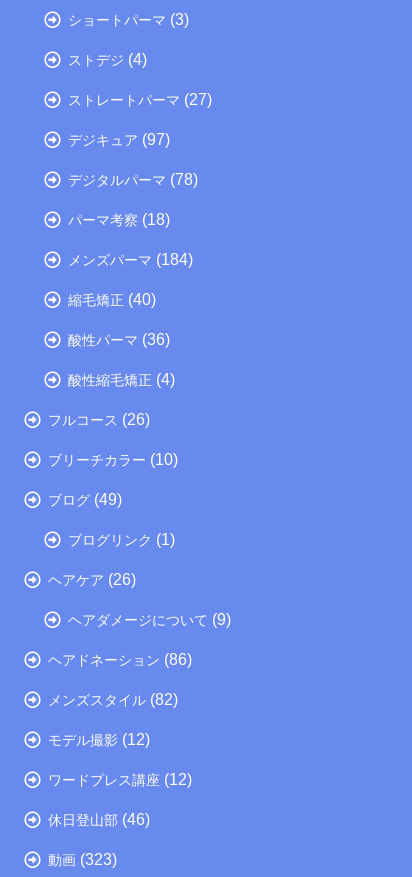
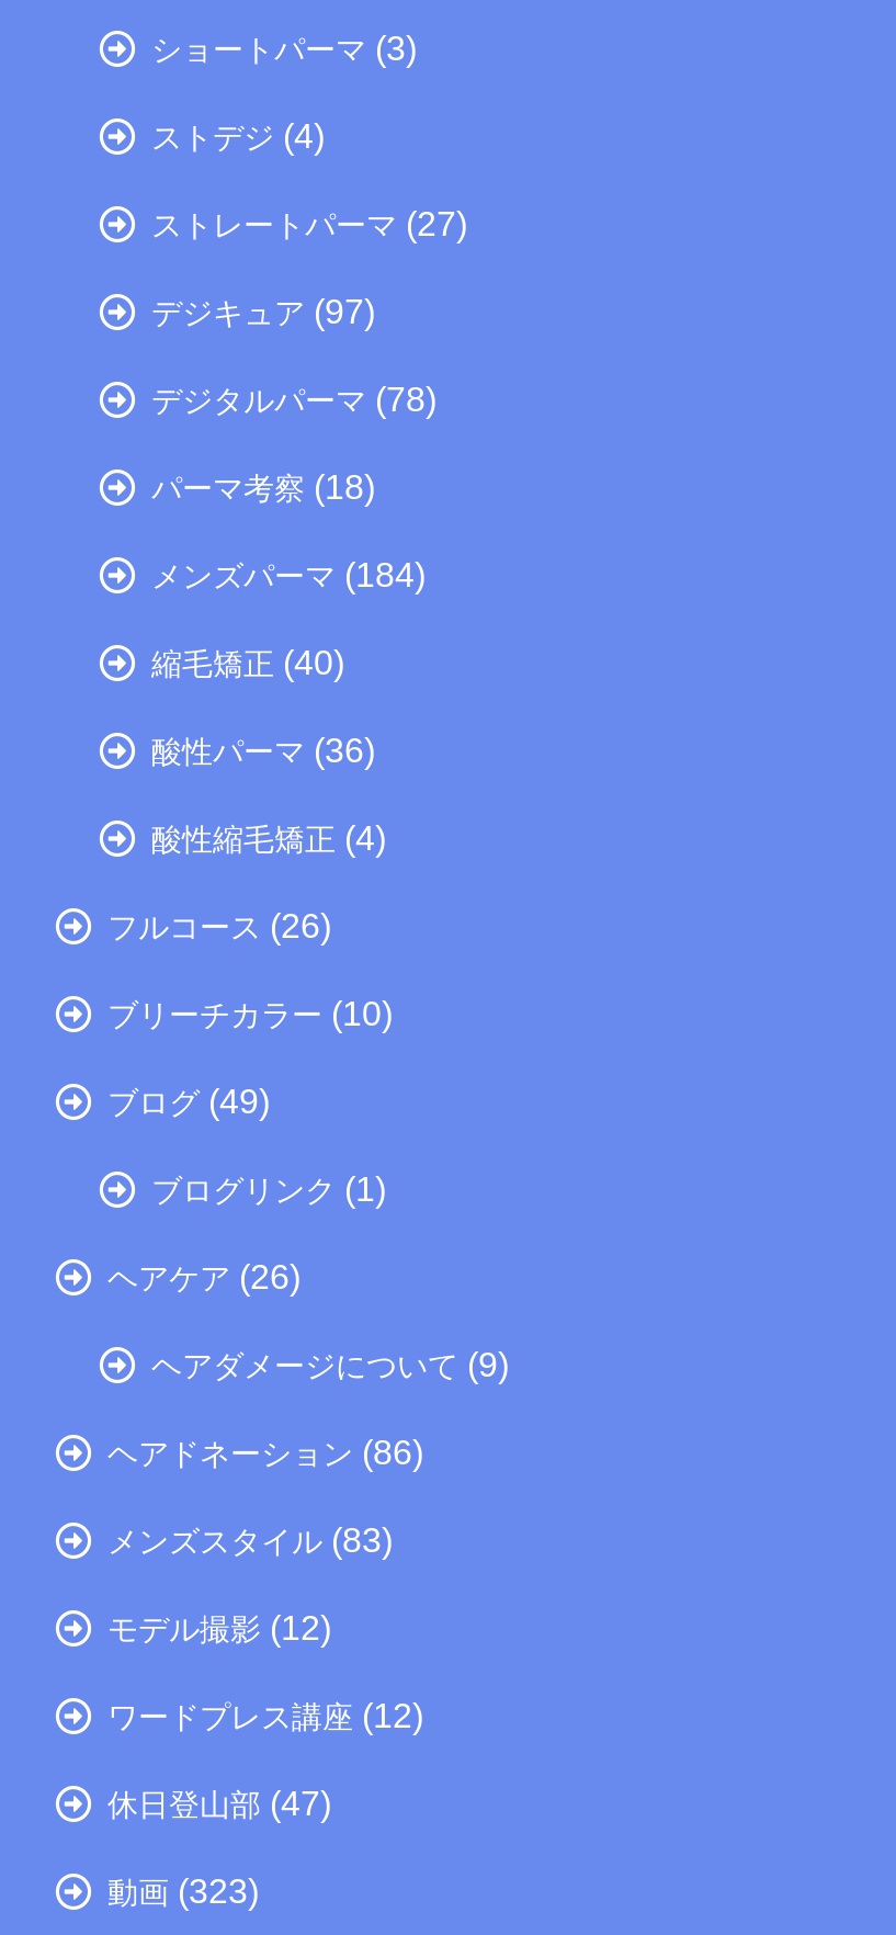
[48,691,178,708] メンズスタイル(82) -> [107,1521,393,1559] メンズスタイル(83)
[48,811,150,828] 休日登山部(46) -> [107,1785,331,1822] 休日登山部(47)

